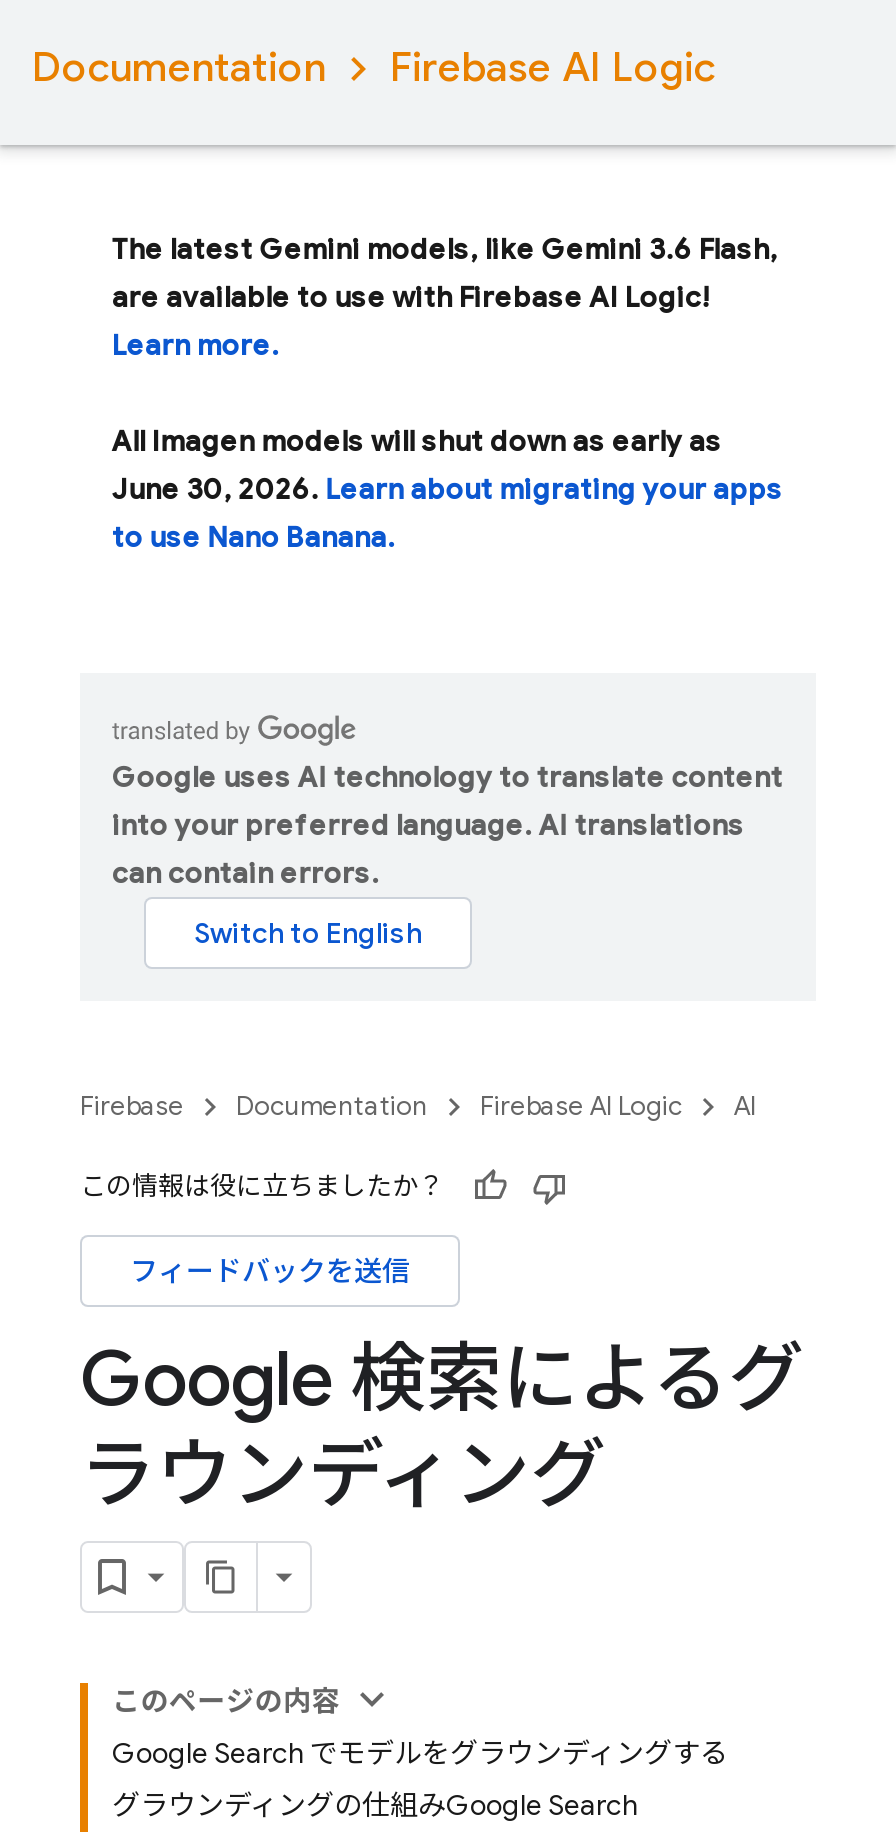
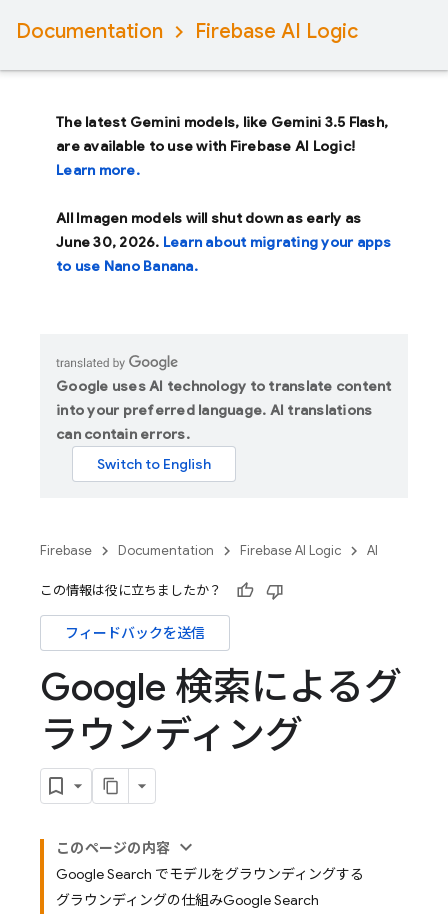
[112,231,778,267] The latest Gemini models, like Gemini 3.6 Flash, -> [56,113,388,131] The latest Gemini models, like Gemini 3.5 Flash,

